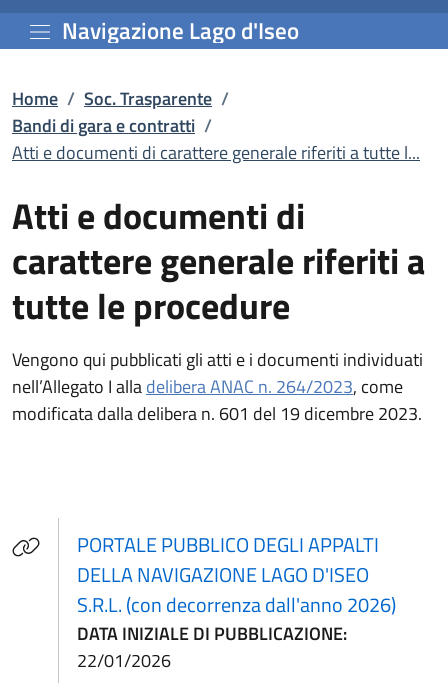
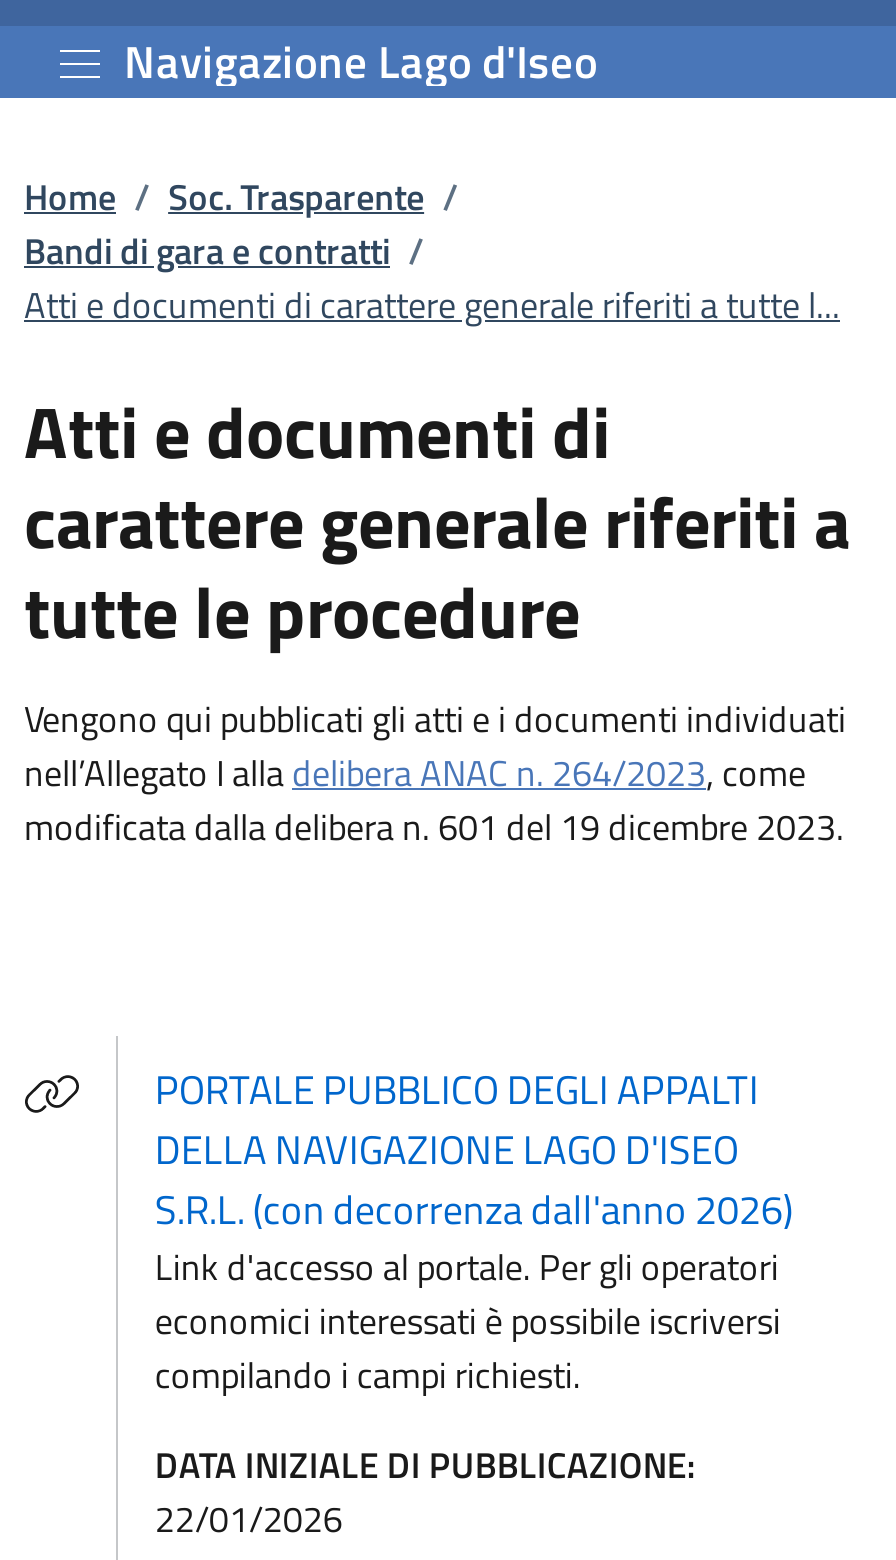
none -> [155,1239,781,1401] Link d'accesso al portale. Per gli operatori | economici interessati è possibile iscriversi | compilando i campi richiesti.

